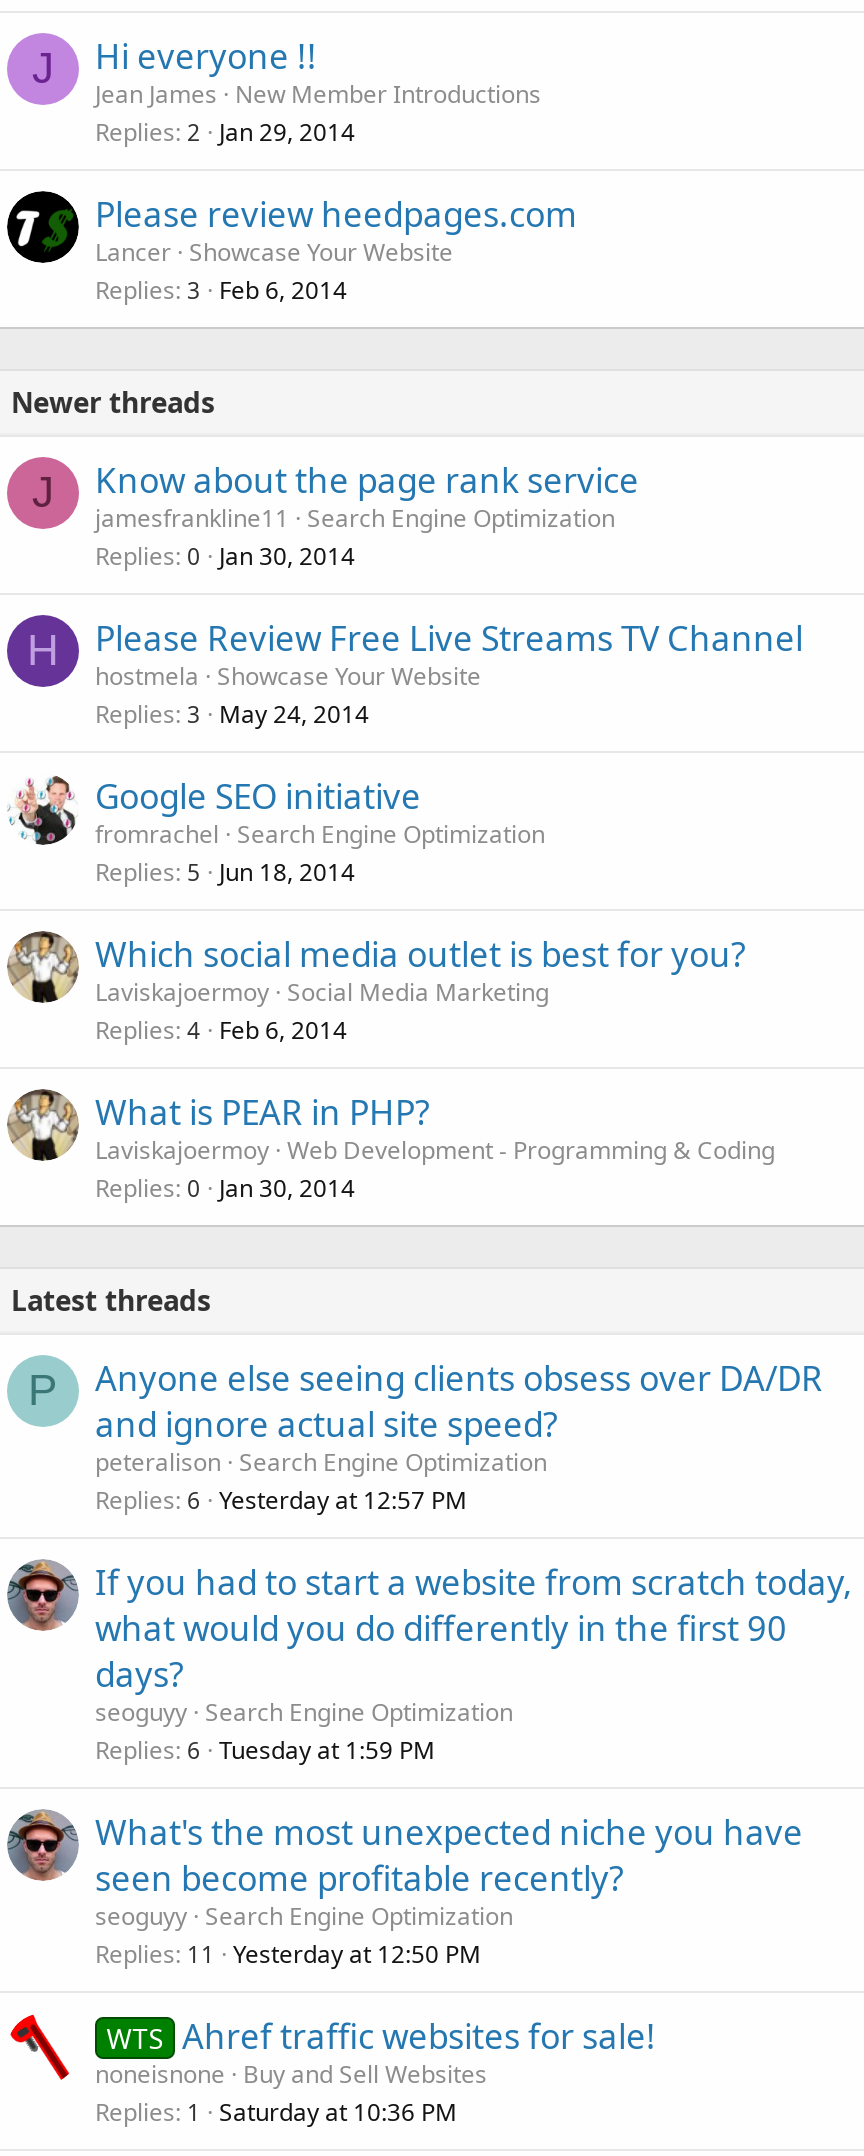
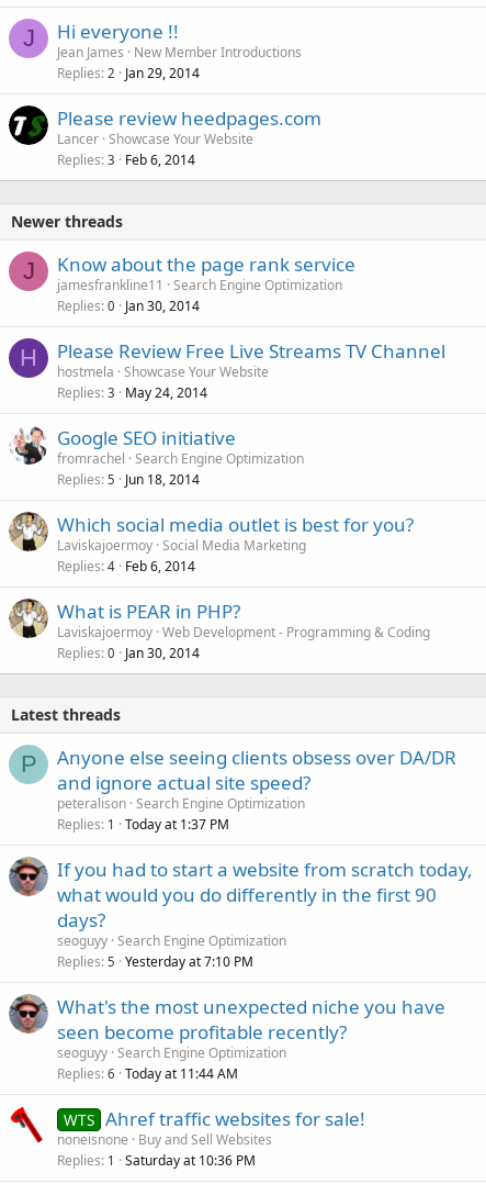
[95,1482,467,1516] Replies 6 Yesterday at 12:57 PM -> [57,814,229,833] Replies 1 Today at 1:37 PM
[95,1732,435,1766] Replies 6 Tuesday at 1:59 PM -> [57,952,253,970] Replies 5 Yesterday at 7:10 PM
[95,1936,481,1970] Replies 11 Yesterday at 12:50 PM -> [57,1064,238,1082] Replies 6 Today at 11:44 AM

